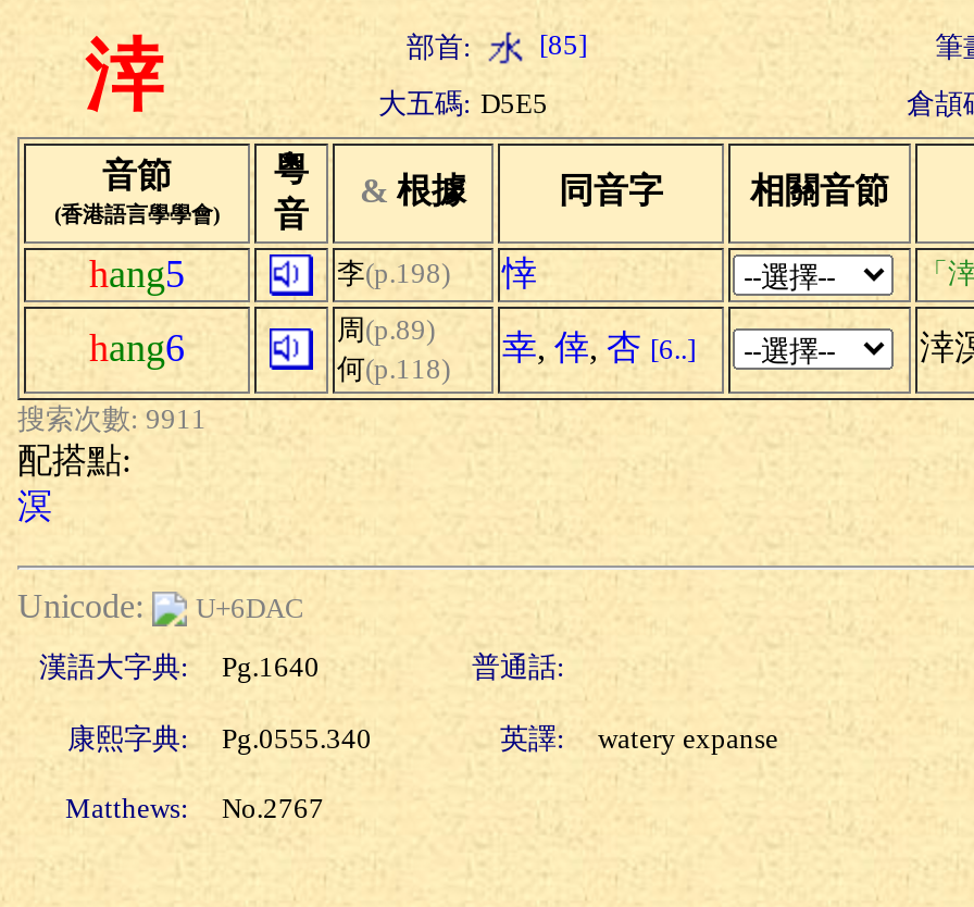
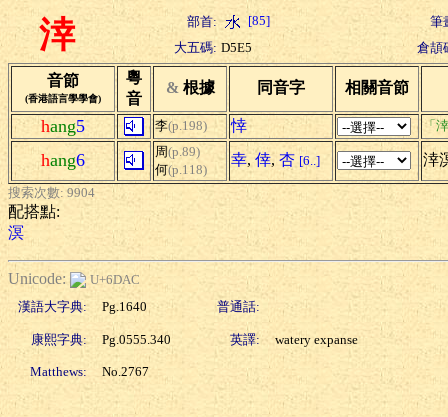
[17,402,207,435] 搜索次數: 9911 -> [8,185,95,200] 搜索次數: 9904

